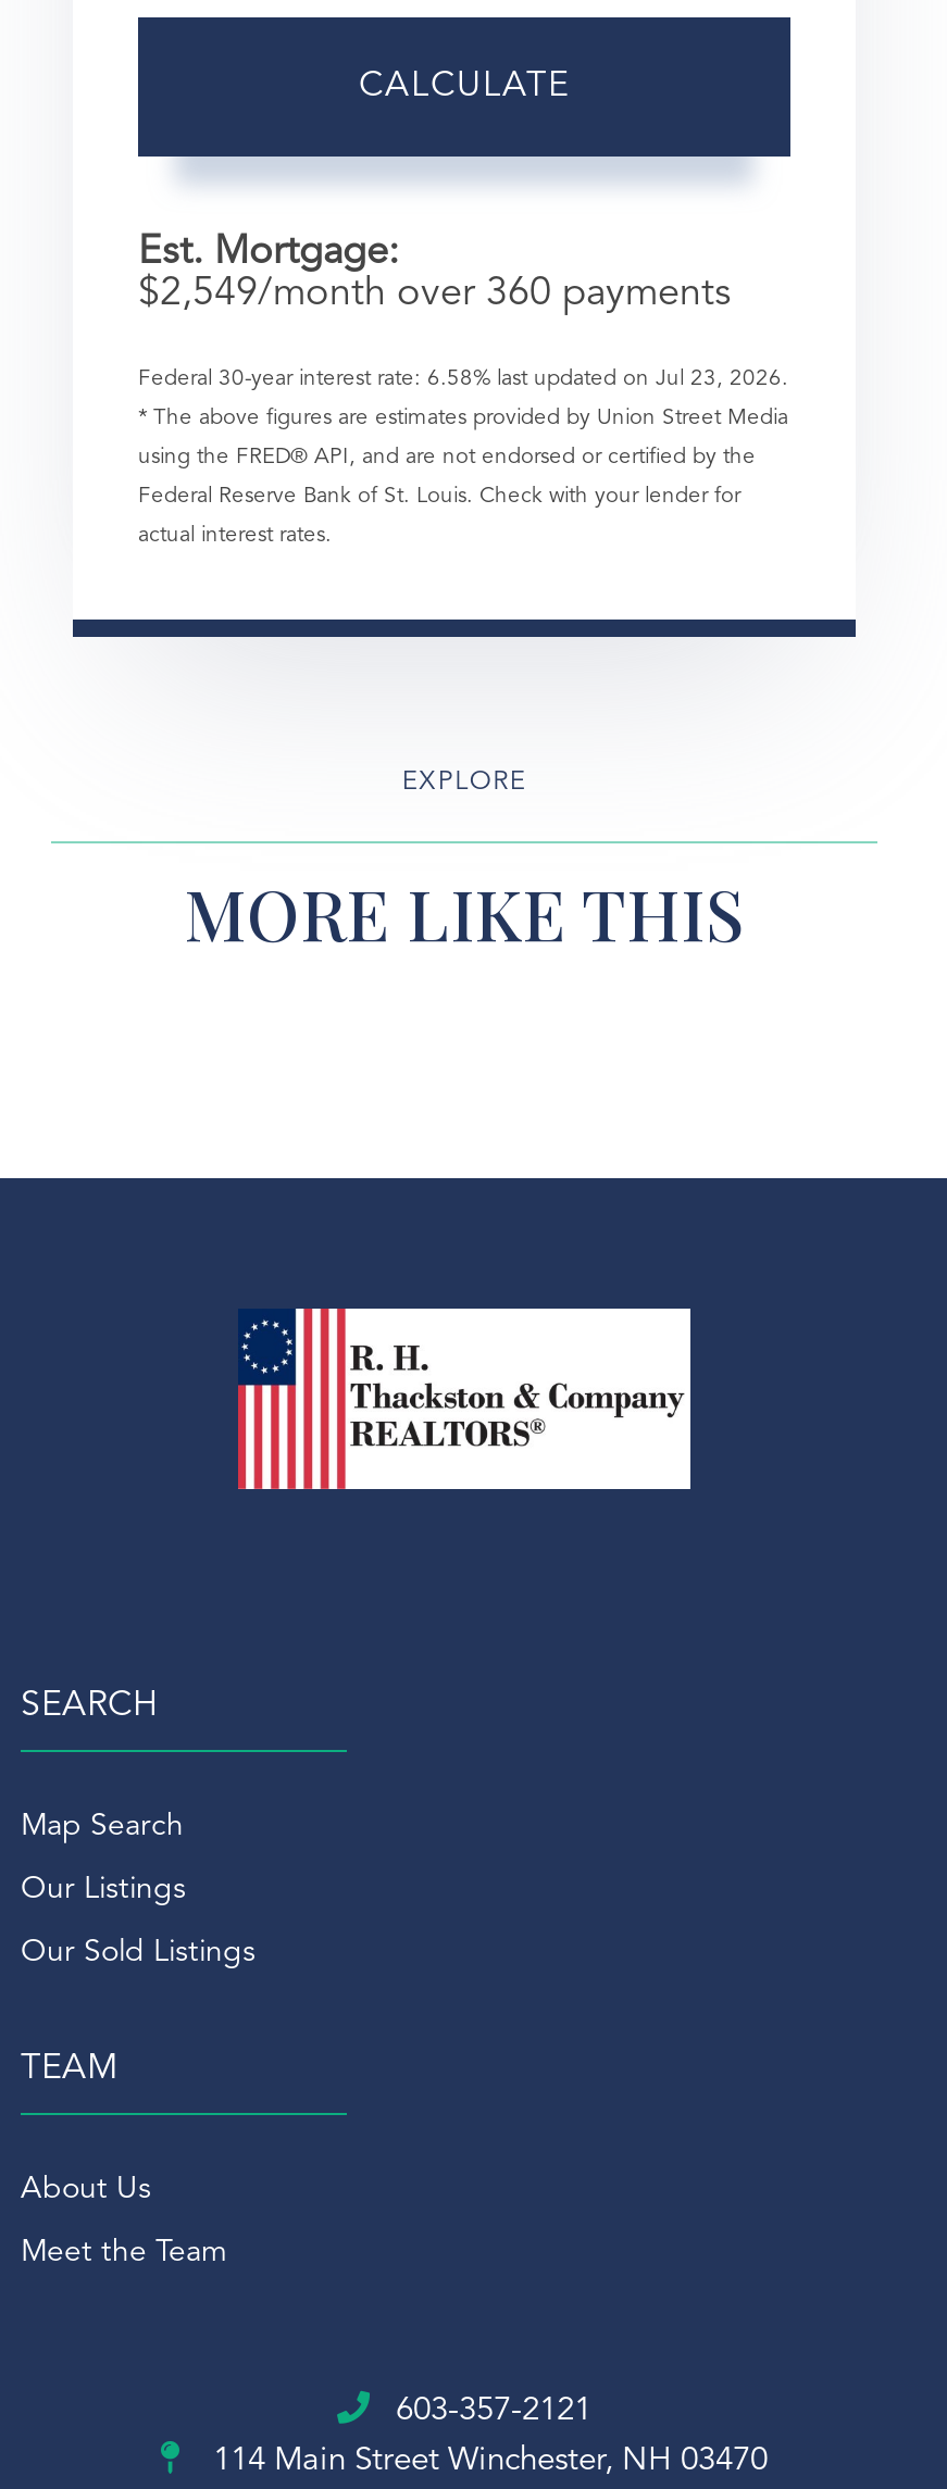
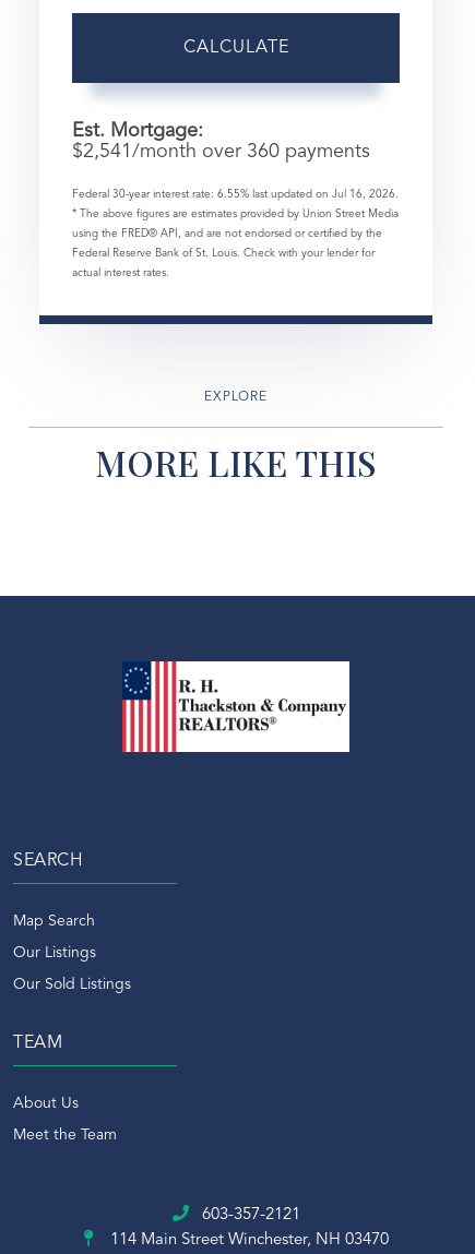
[138,274,732,313] $2,549/month over 360 payments -> [72,142,370,162] $2,541/month over 360 payments
[138,368,788,390] Federal 30-year interest rate: 6.58% last updated on Jul 23, 2026. -> [72,189,399,200] Federal 30-year interest rate: 6.55% last updated on Jul 16, 2026.

